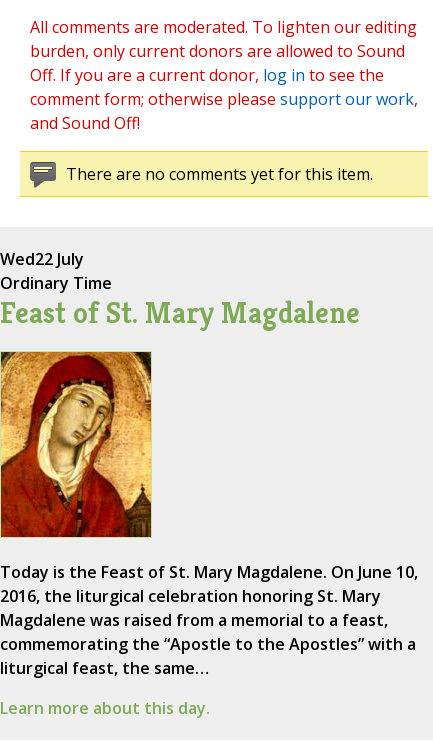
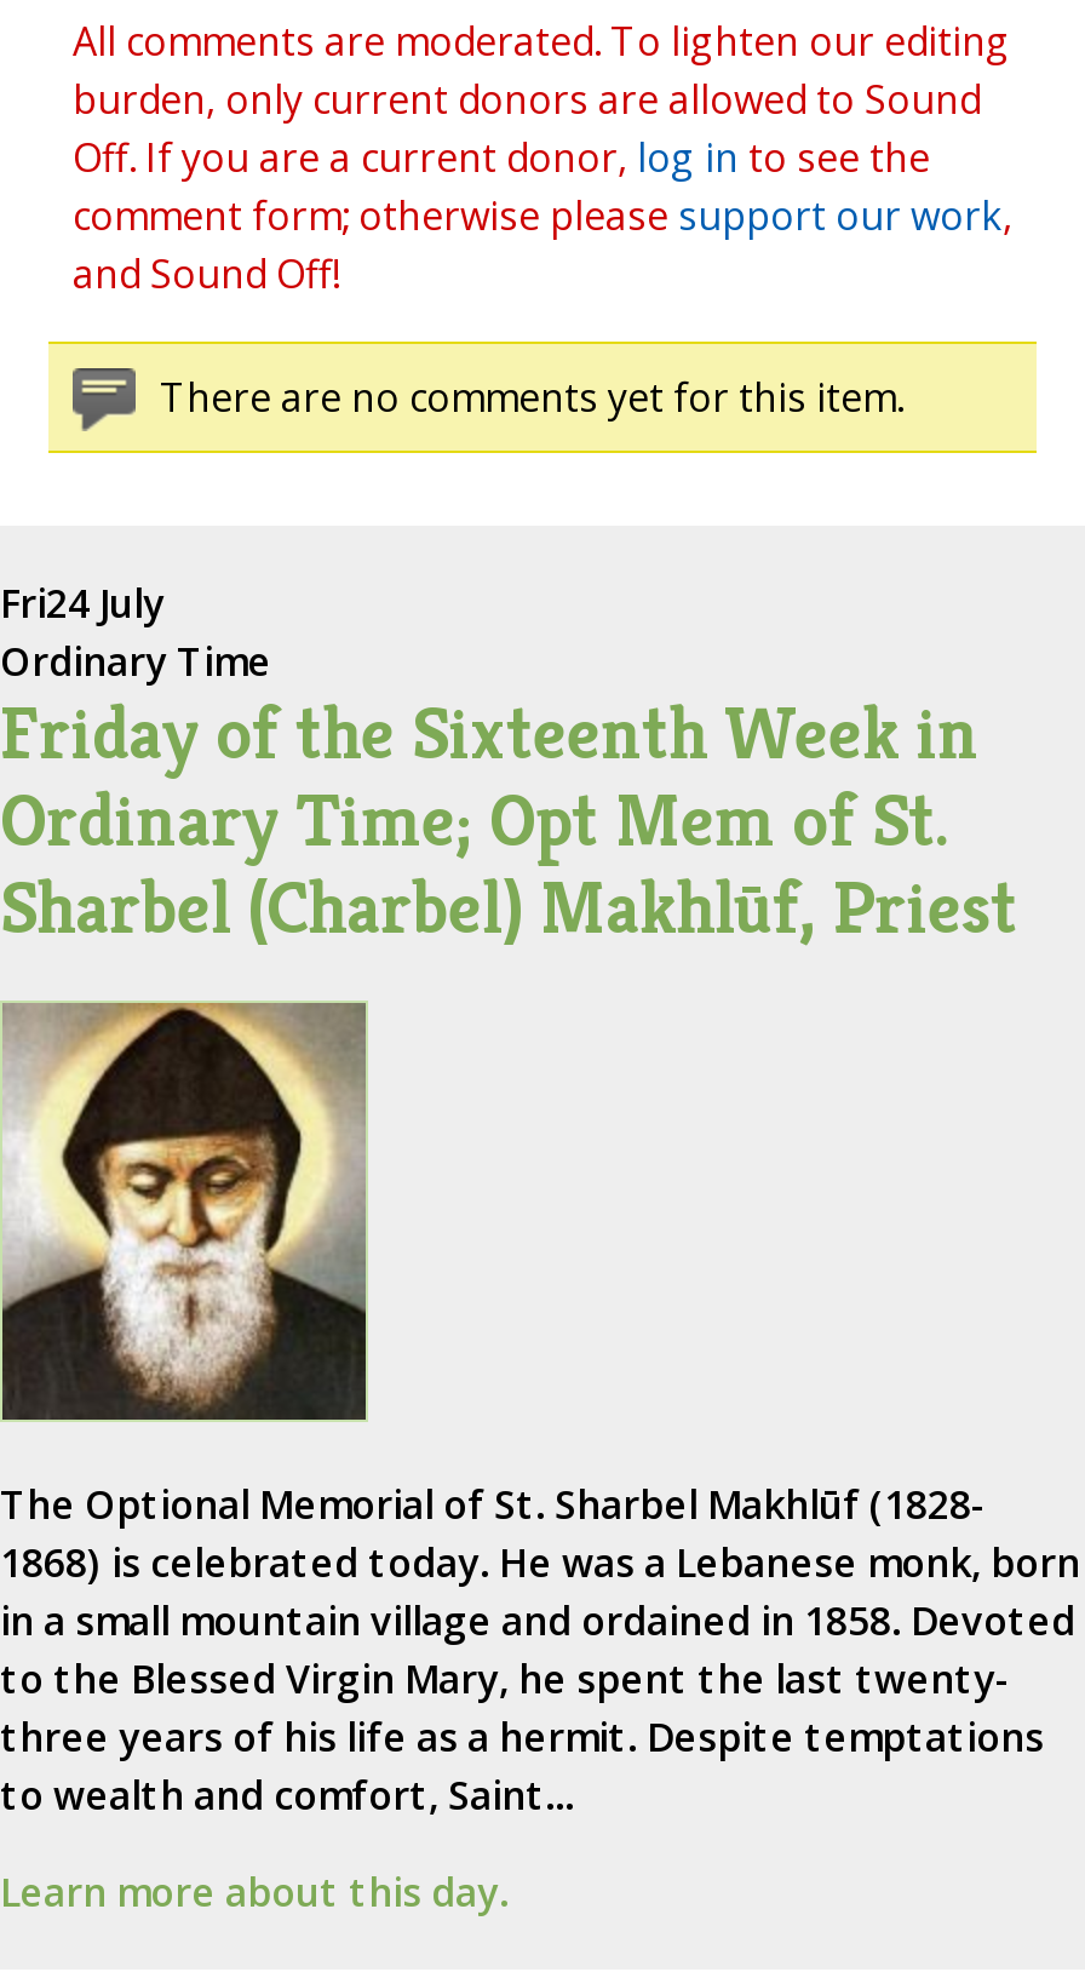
[0,248,84,270] Wed22 July -> [0,577,165,630] Fri24 July
[0,294,360,332] Feast of St. Mary Magdalene -> [0,688,1017,955] Friday of the Sixteenth Week in | Ordinary Time; Opt Mem of St. | Sharbel (Charbel) Makhlūf, Priest
[3,412,152,530] [image] -> [7,1001,368,1318] [image]
[0,561,418,679] Today is the Feast of St. Mary Magdalene. On June 10, | 2016, the liturgical celebration honoring St. Mary | Magdalene was raised from a memorial to a feast, | commemorating the “Apostle to the Apostles” with a | liturgical feast, the same… -> [0,1478,1080,1822] The Optional Memorial of St. Sharbel Makhlūf (1828- | 1868) is celebrated today. He was a Lebanese monk, born | in a small mountain village and ordained in 1858. Devoted | to the Blessed Virgin Mary, he spent the last twenty- | three years of his life as a hermit. Despite temptations | to wealth and comfort, Saint…

